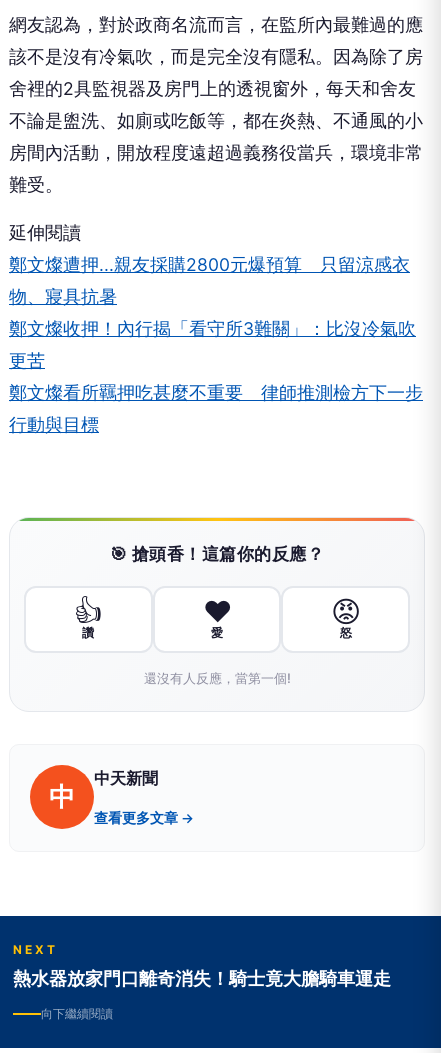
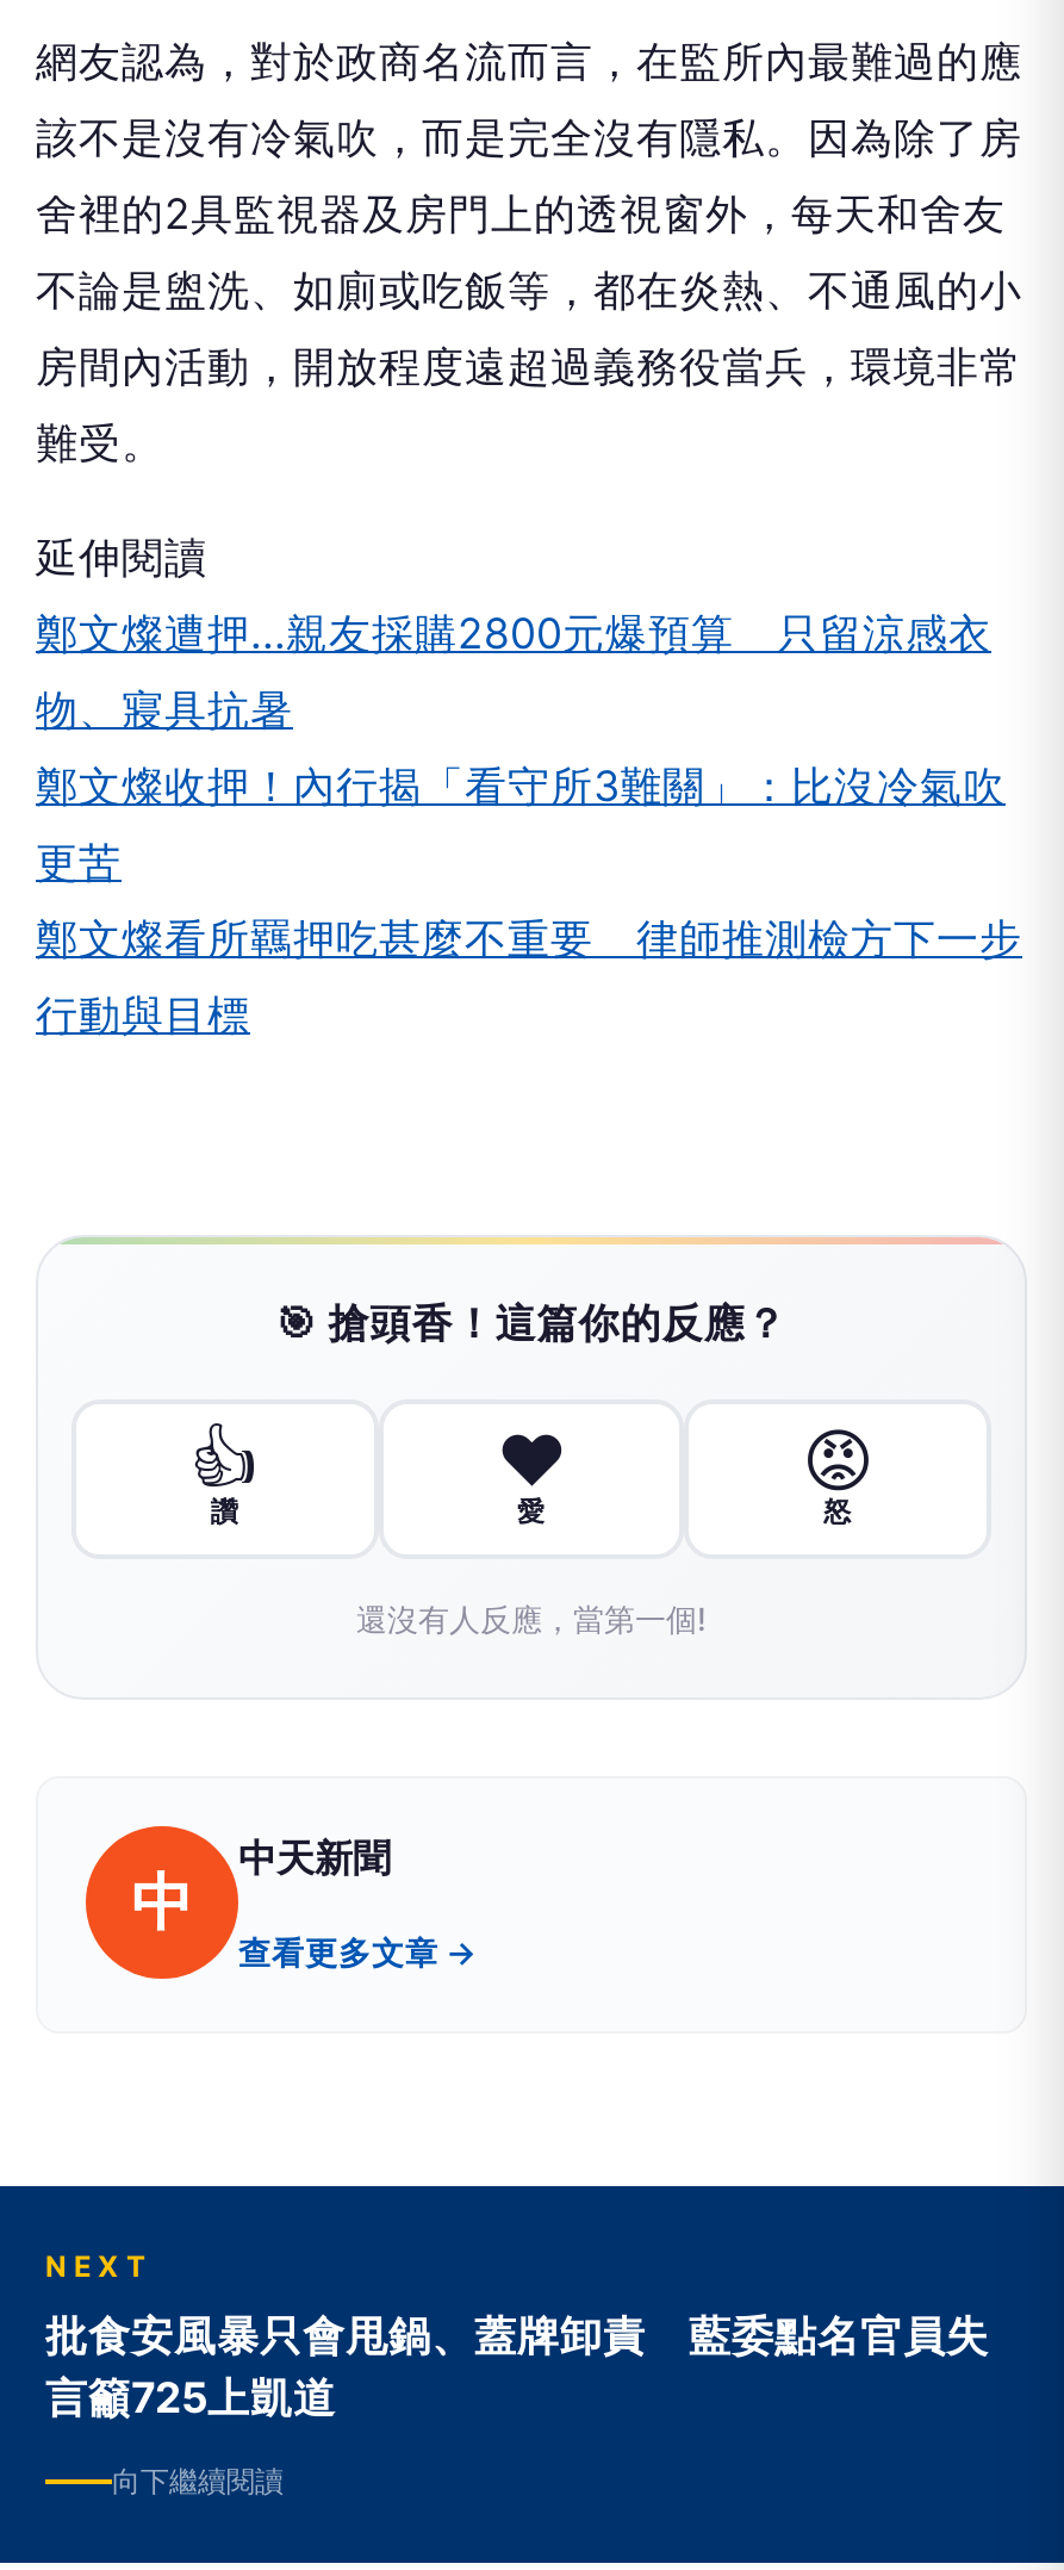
[13,968,391,989] 熱水器放家門口離奇消失！騎士竟大膽騎車運走 -> [45,2310,989,2422] 批食安風暴只會甩鍋、蓋牌卸責 藍委點名官員失 | 言籲725上凱道

